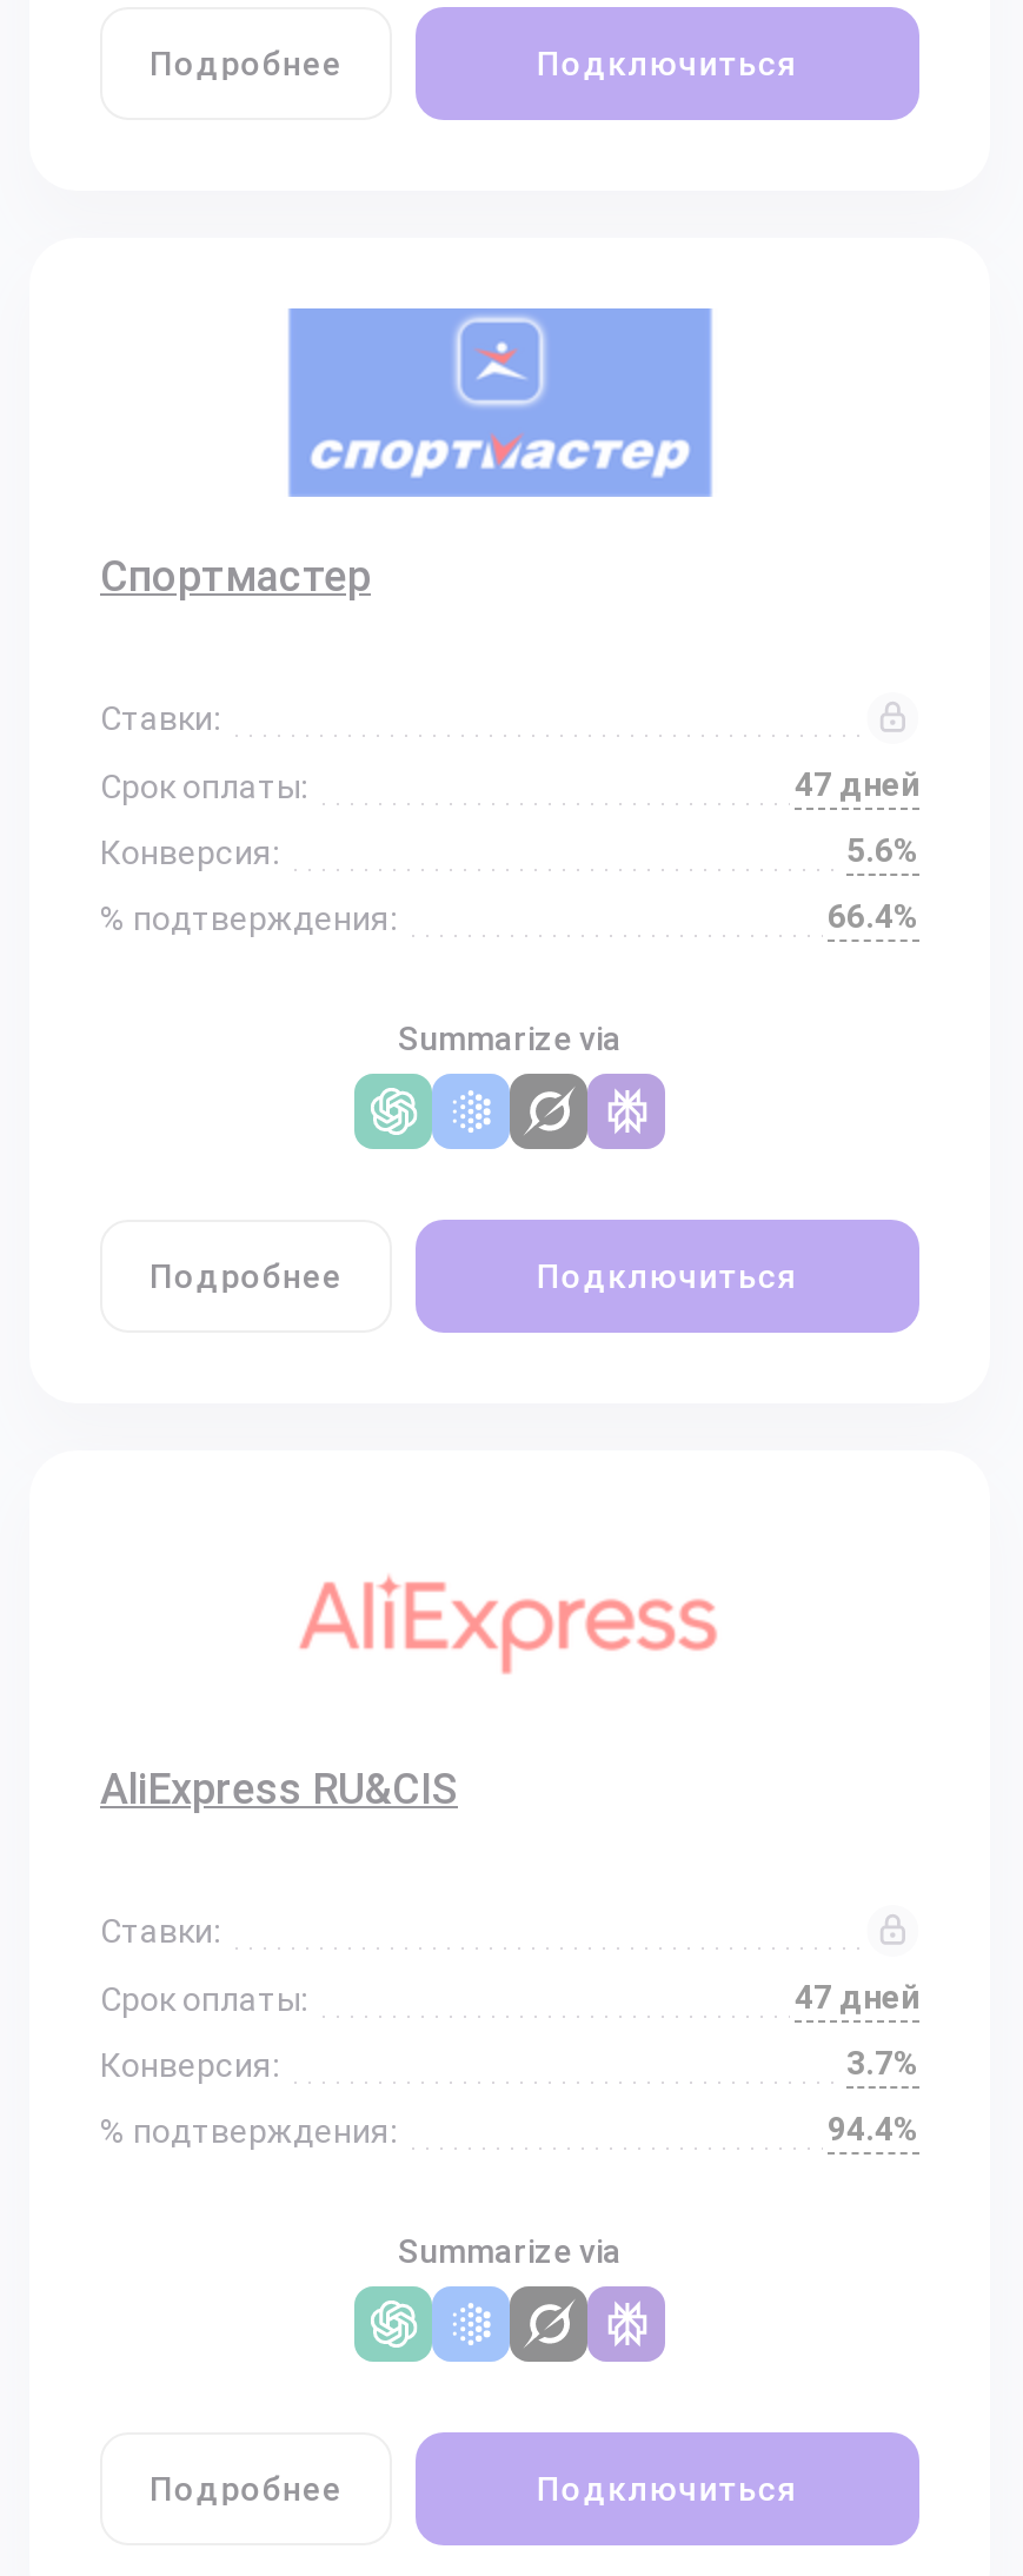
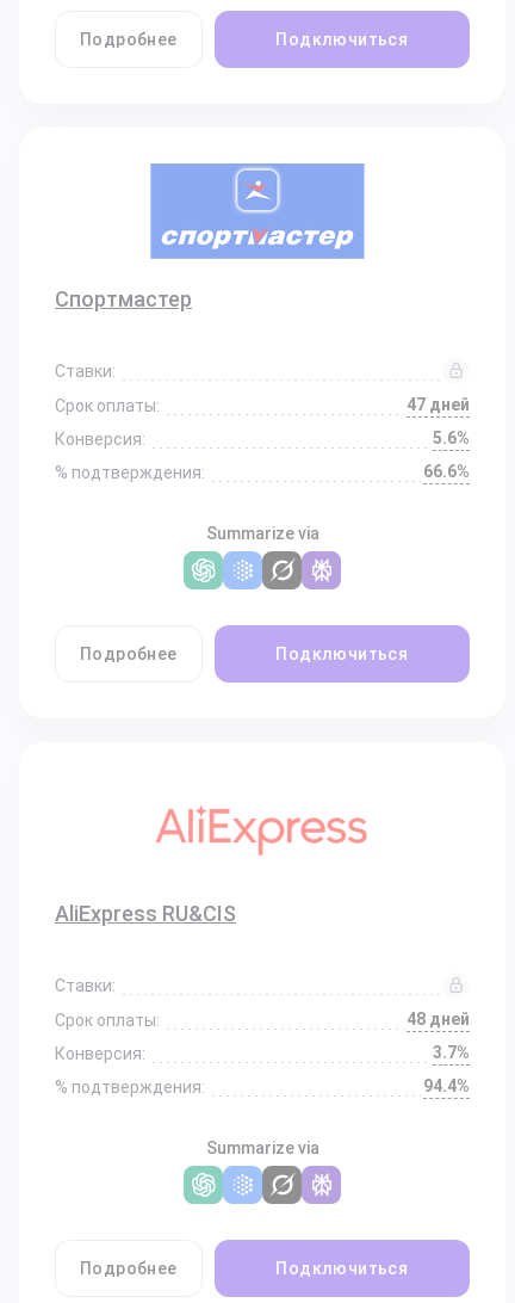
[828,897,919,935] 66.4% -> [423,462,470,481] 66.6%
[795,1978,919,2016] 47 дней -> [407,1009,470,1029] 48 дней

